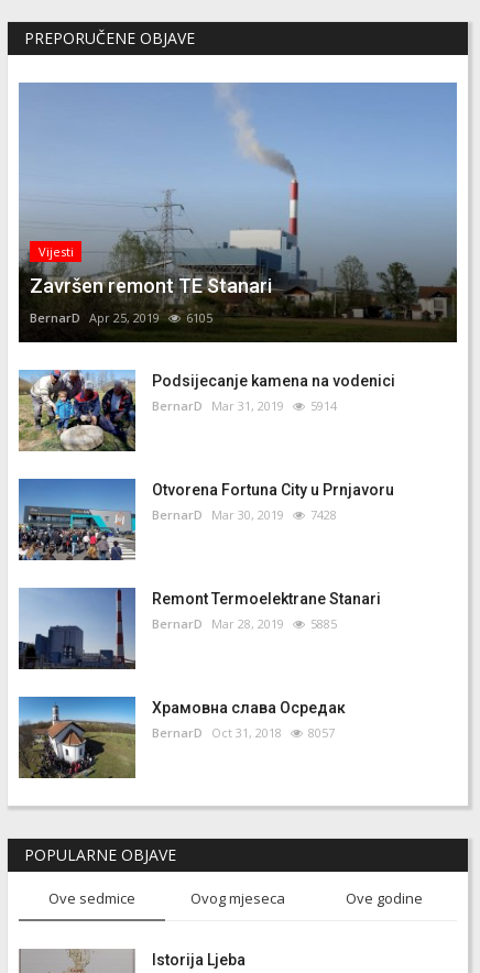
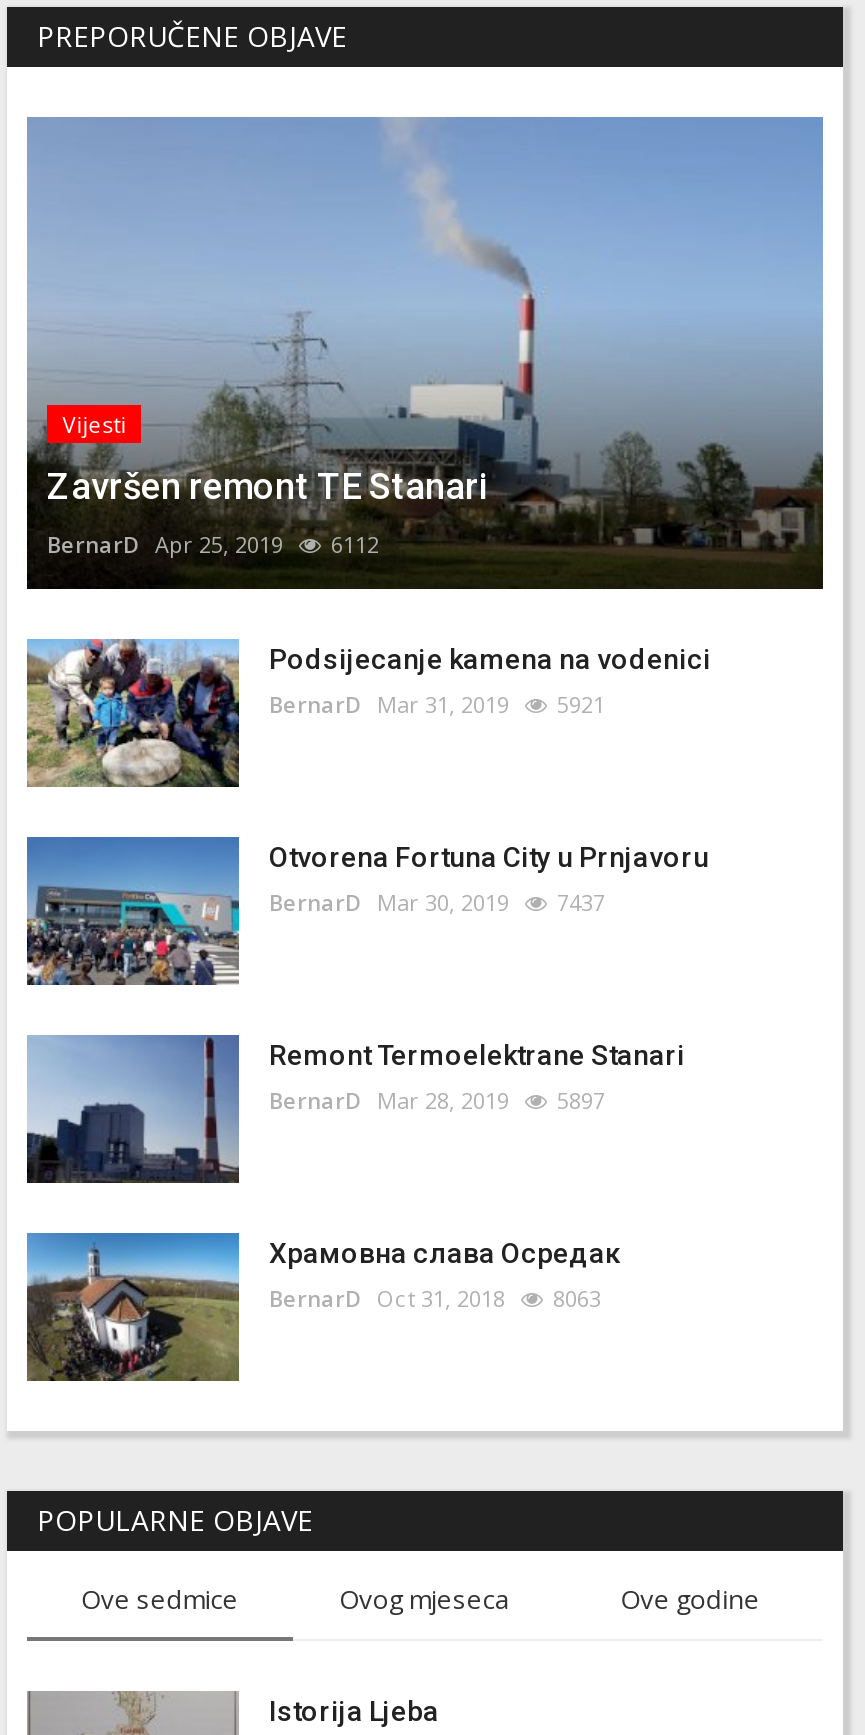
[30,310,212,326] BernarD Apr 25, 2019 6105 -> [47,530,379,560] BernarD Apr 25, 2019 6112
[152,398,337,414] BernarD Mar 31, 2019 5914 -> [269,690,605,720] BernarD Mar 31, 2019 5921
[152,507,337,523] BernarD Mar 30, 2019 7428 -> [269,888,605,918] BernarD Mar 30, 2019 7437
[152,616,337,632] BernarD Mar 28, 2019 5885 -> [269,1086,605,1116] BernarD Mar 28, 2019 5897
[152,725,335,741] BernarD Oct 31, 2018 8057 -> [269,1284,601,1314] BernarD Oct 31, 2018 8063

